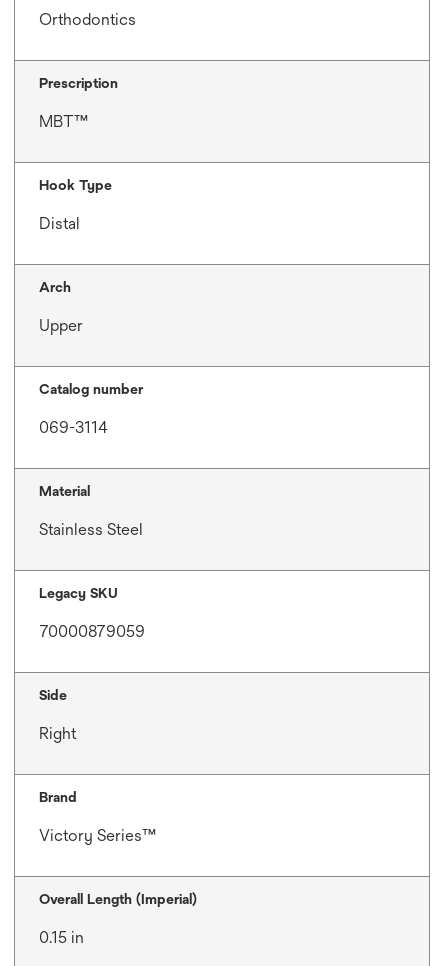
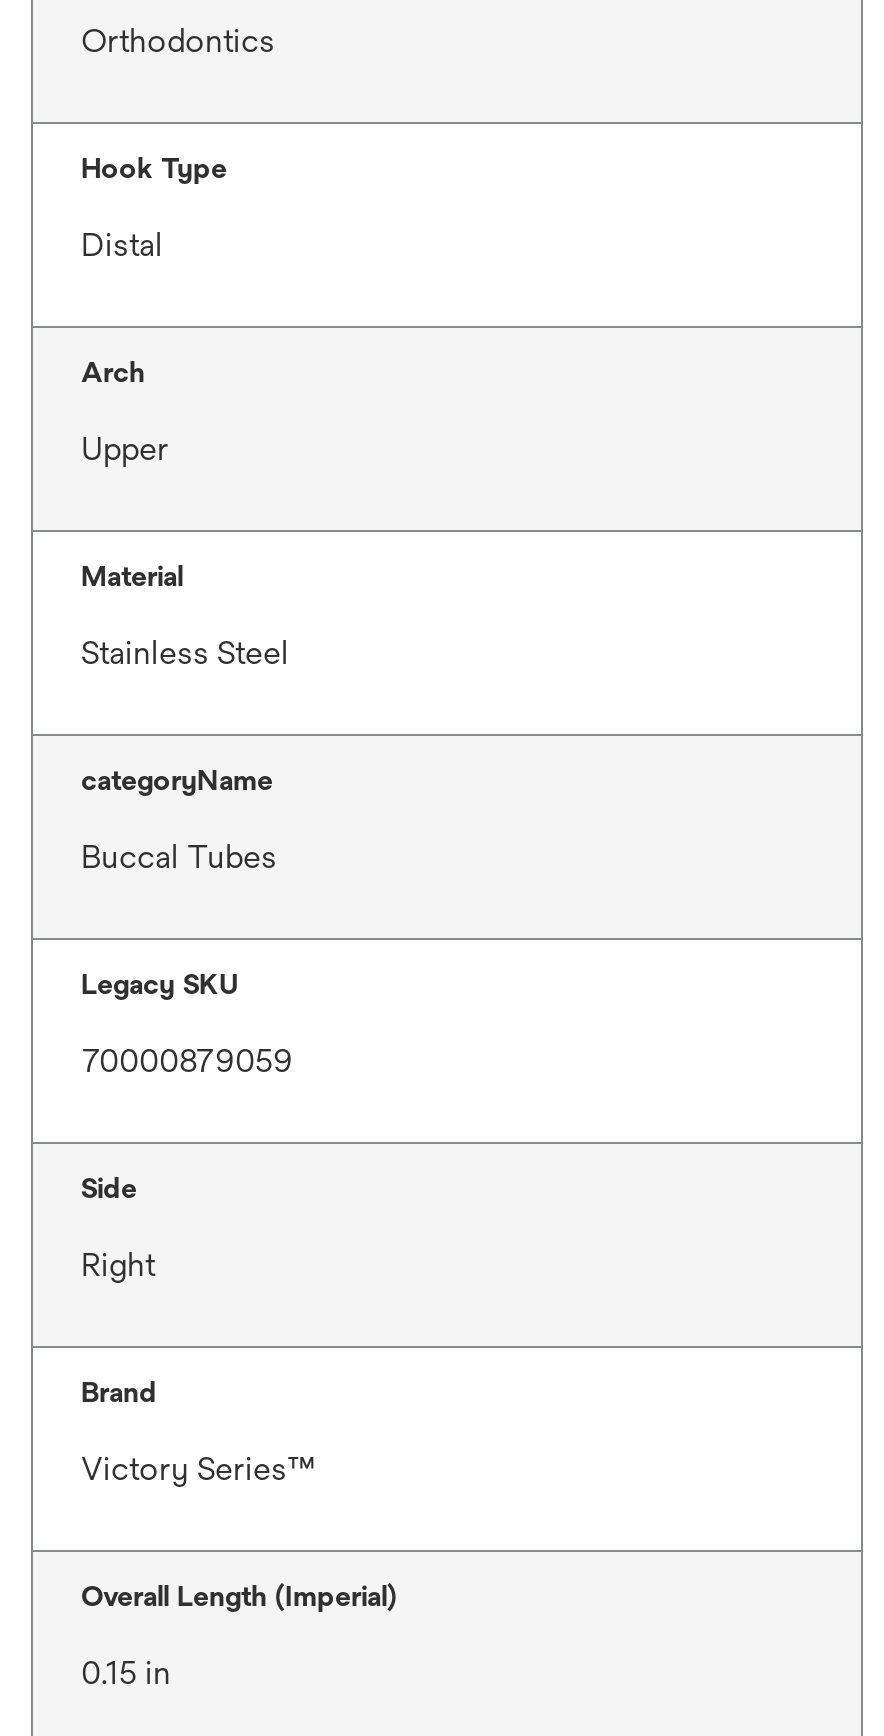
[39,75,118,131] Prescription | MBT™ -> none
[39,381,143,437] Catalog number | 069-3114 -> none
moved [39,483,143,539] -> [81,560,289,672]: Material | Stainless Steel
none -> [81,764,277,876] categoryName | Buccal Tubes

